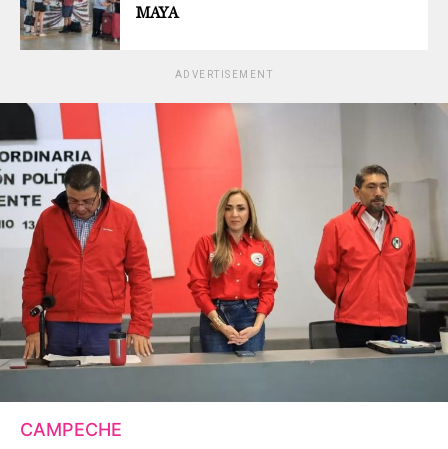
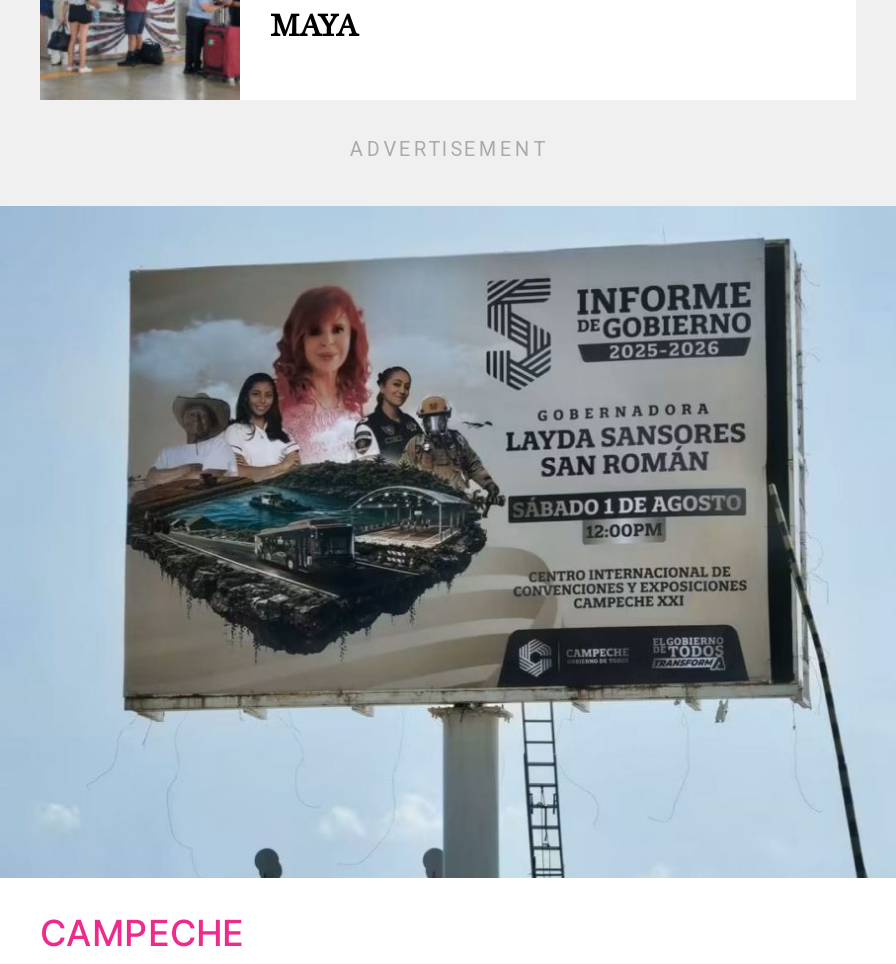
[3,102,445,402] [image] -> [6,206,890,878] [image]

